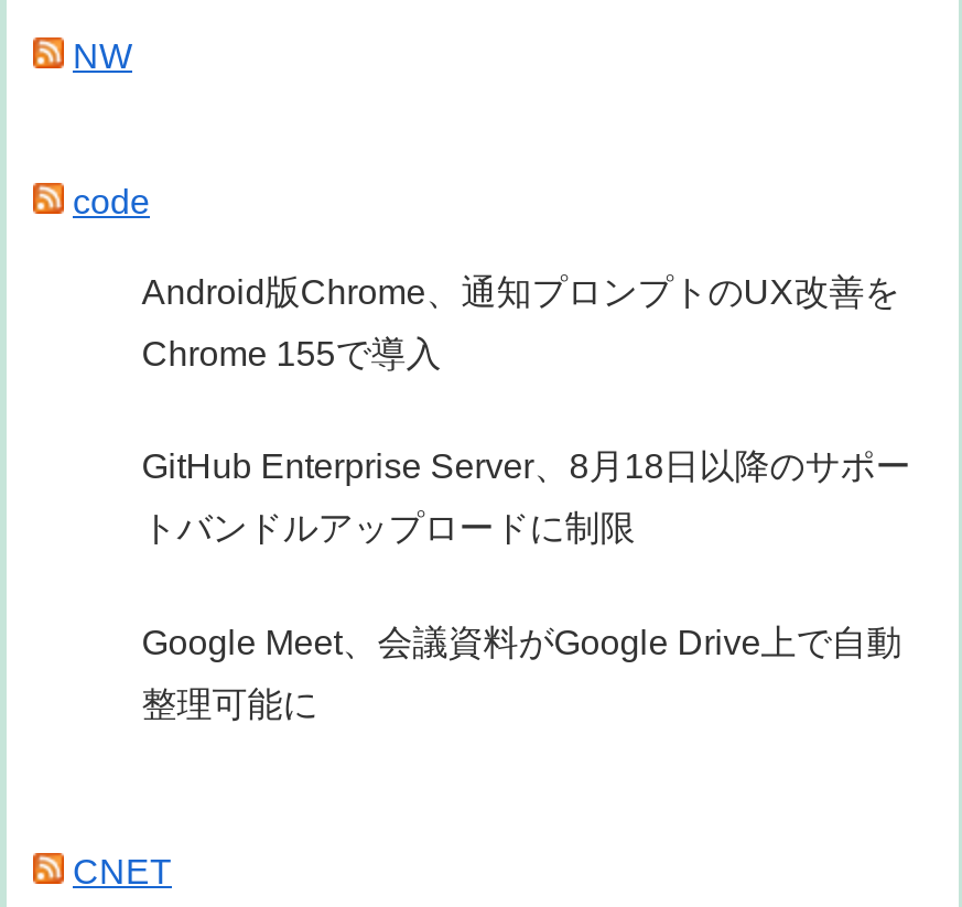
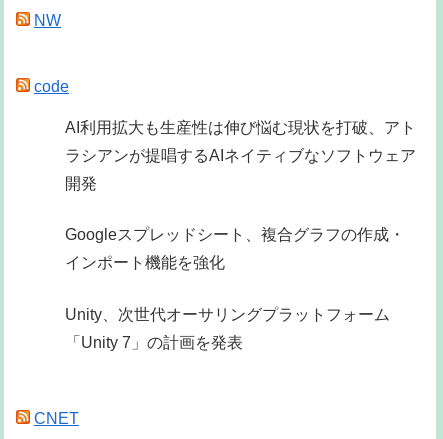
[141,274,911,722] Android版Chrome、通知プロンプトのUX改善を | Chrome 155で導入 | GitHub Enterprise Server、8月18日以降のサポー | トバンドルアップロードに制限 | Google Meet、会議資料がGoogle Drive上で自動 | 整理可能に -> [65,119,416,351] AI利用拡大も生産性は伸び悩む現状を打破、アト | ラシアンが提唱するAIネイティブなソフトウェア | 開発 | Googleスプレッドシート、複合グラフの作成・ | インポート機能を強化 | Unity、次世代オーサリングプラットフォーム | 「Unity 7」の計画を発表

